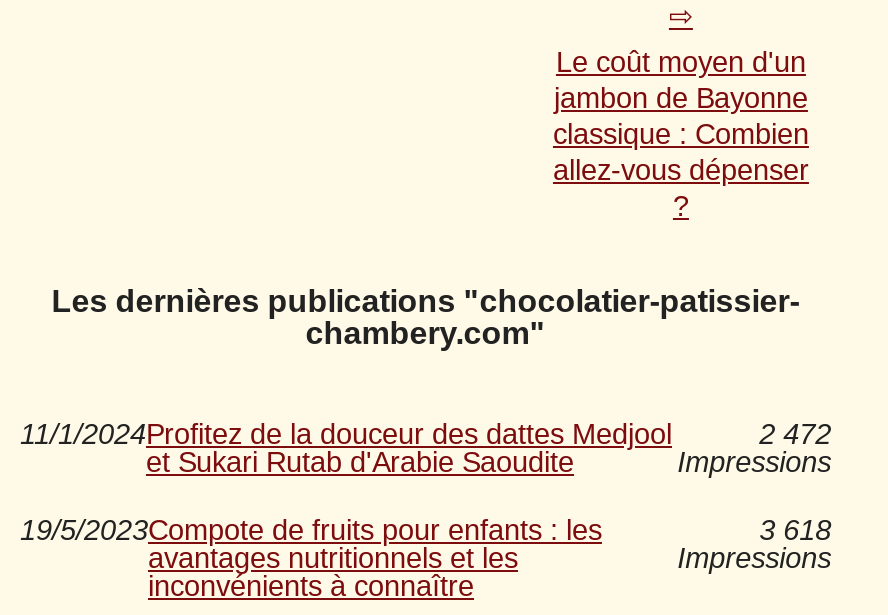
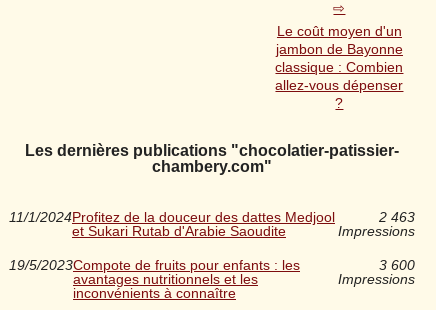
[759,419,831,451] 2 472 -> [379,209,415,225] 2 463
[759,515,831,547] 3 618 -> [379,257,415,273] 3 600

